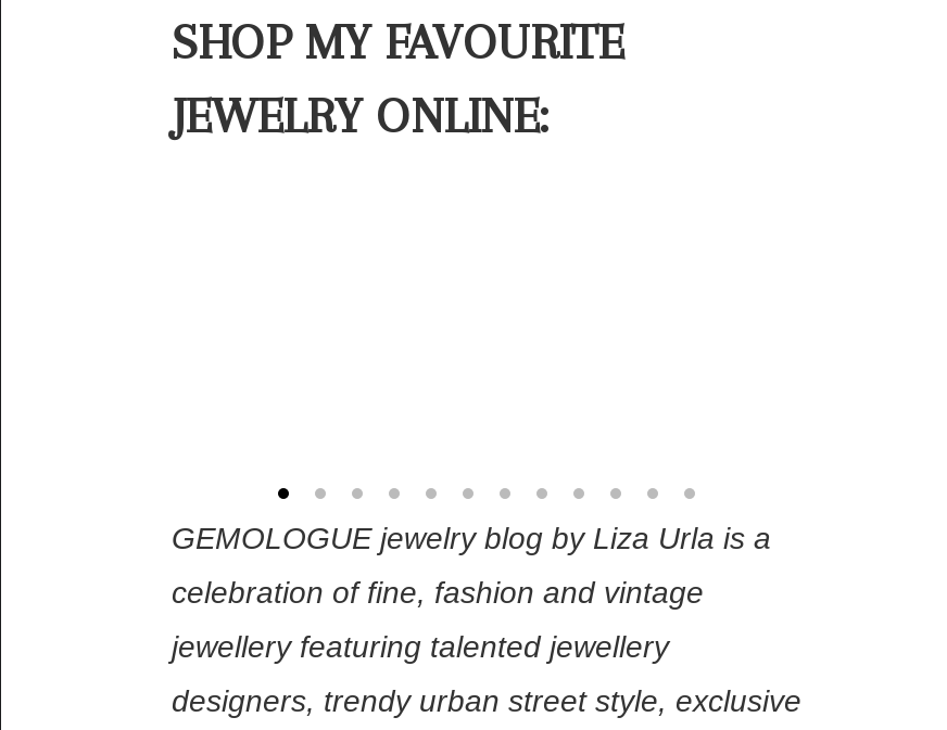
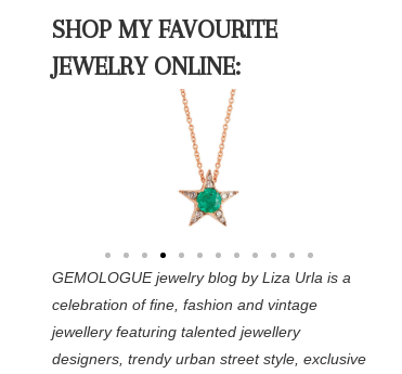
none -> [178,88,239,228] [image]

